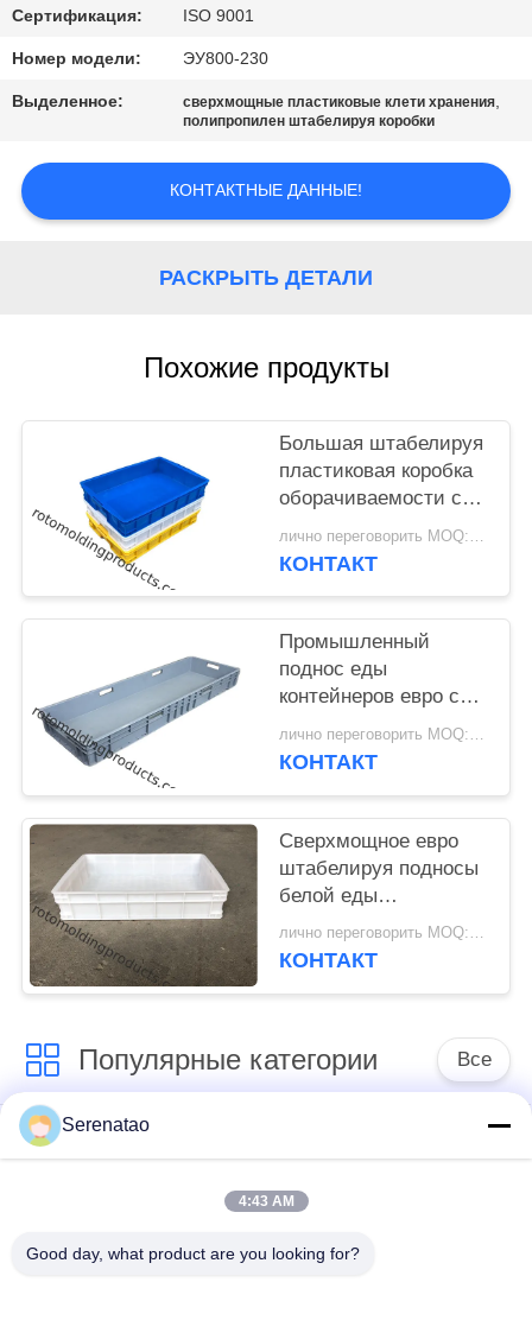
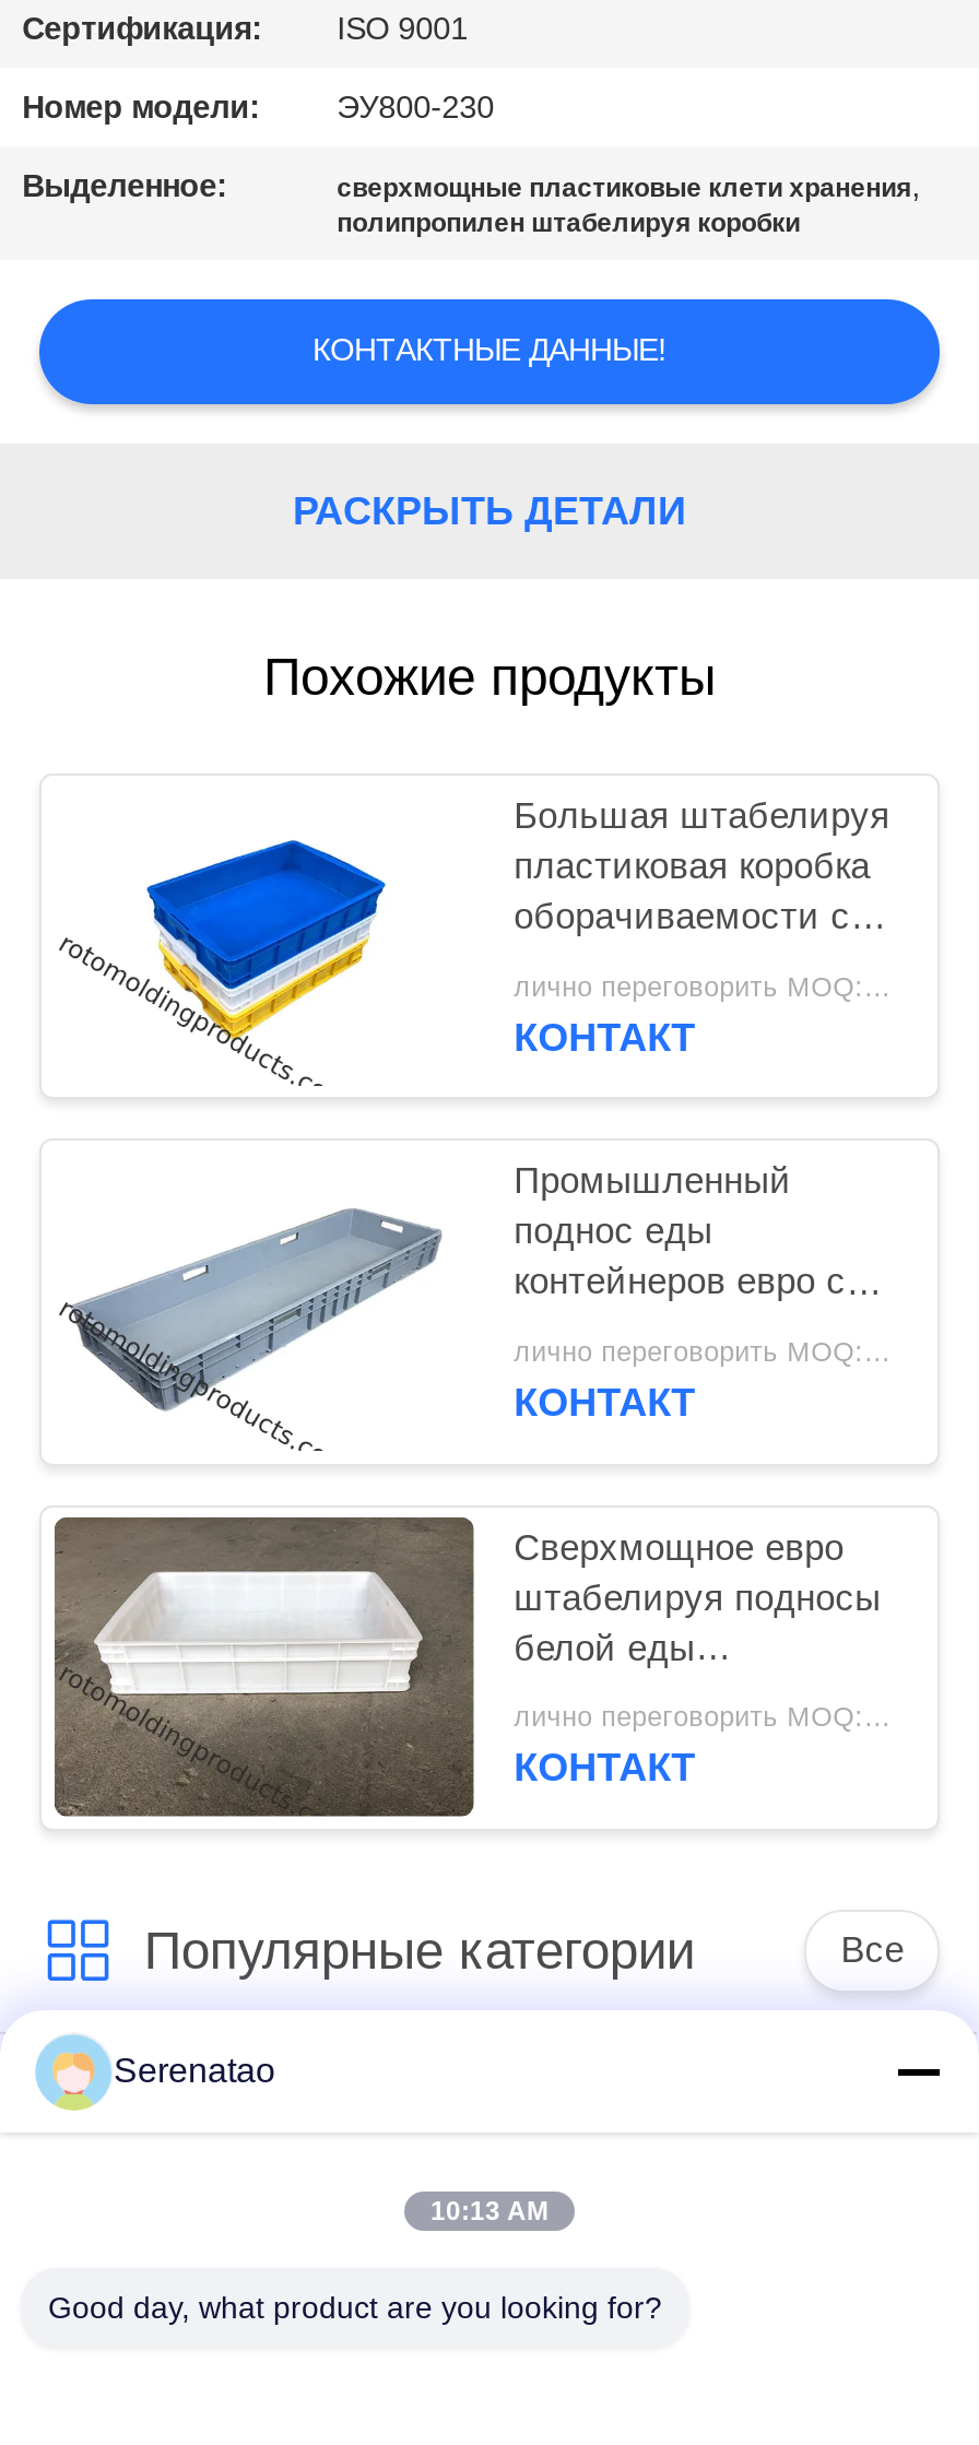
[238,1193,294,1210] 4:43 AM -> [430,2196,549,2227] 10:13 AM

